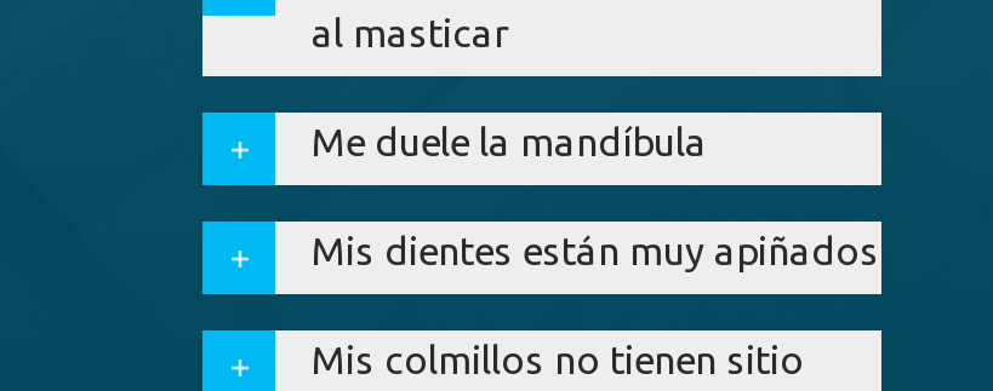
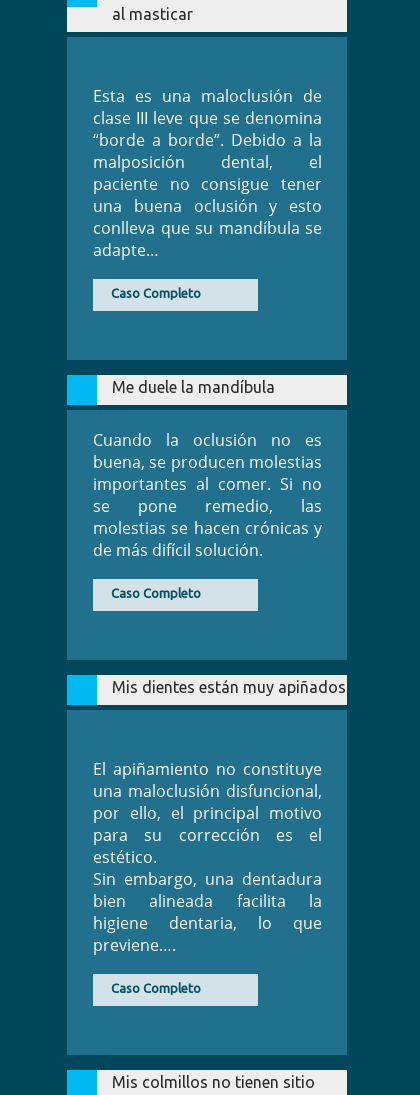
none -> [68,37,347,360] [image] | Esta es una maloclusión de | clase III leve que se denomina | “borde a borde”. Debido a la | malposición dental, el | paciente no consigue tener | una buena oclusión y esto | conlleva que su mandíbula se | adapte… | Caso Completo
none -> [68,410,347,660] [image] | Cuando la oclusión no es | buena, se producen molestias | importantes al comer. Si no | se pone remedio, las | molestias se hacen crónicas y | de más difícil solución. | Caso Completo
none -> [68,710,347,1055] [image] | El apiñamiento no constituye | una maloclusión disfuncional, | por ello, el principal motivo | para su corrección es el | estético. | Sin embargo, una dentadura | bien alineada facilita la | higiene dentaria, lo que | previene…. | Caso Completo

